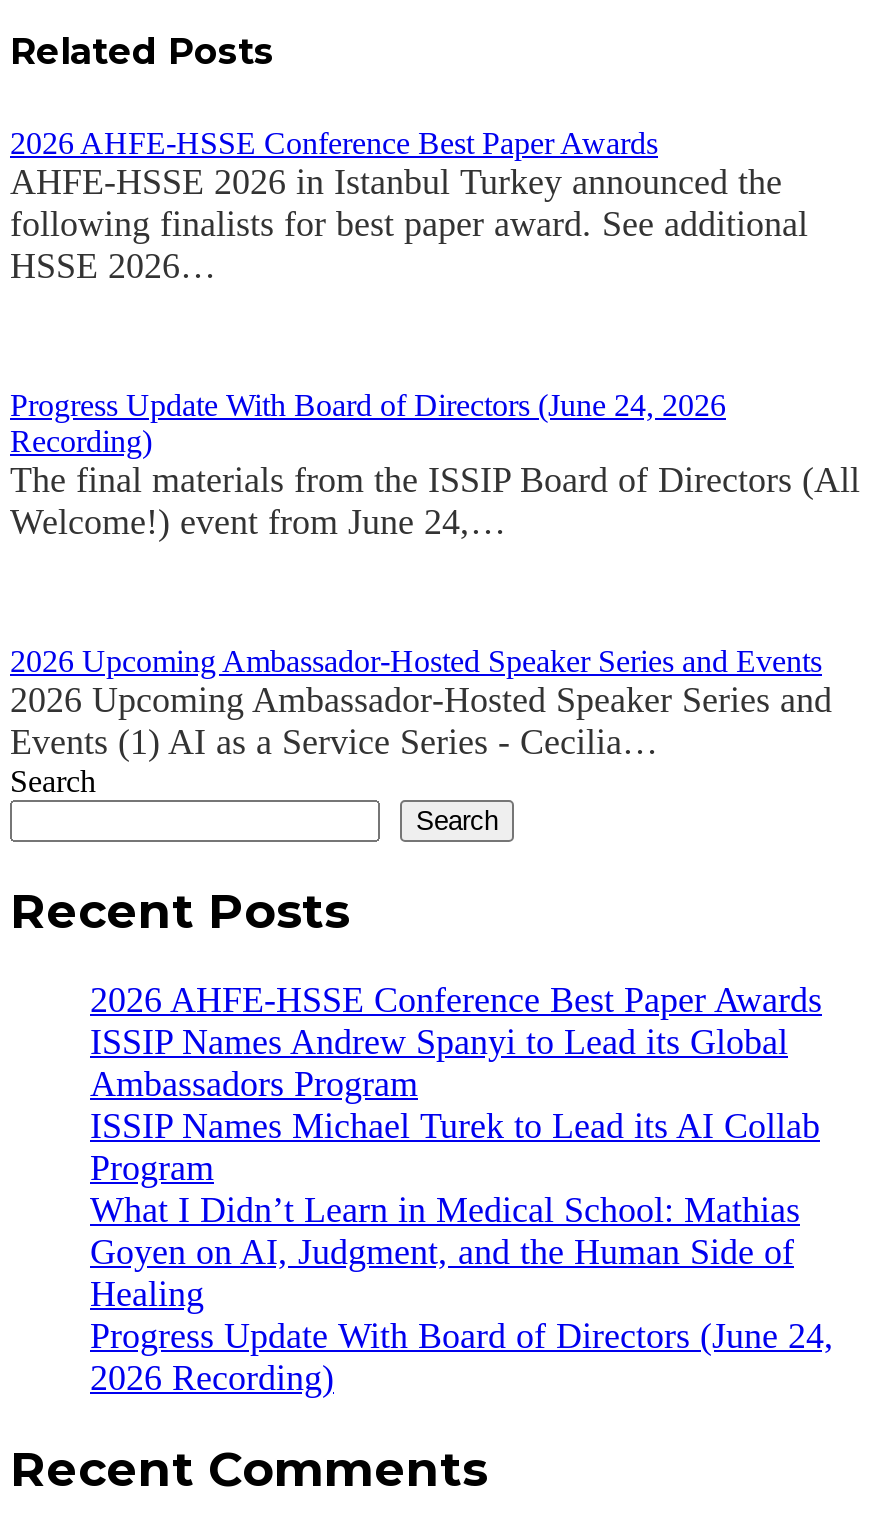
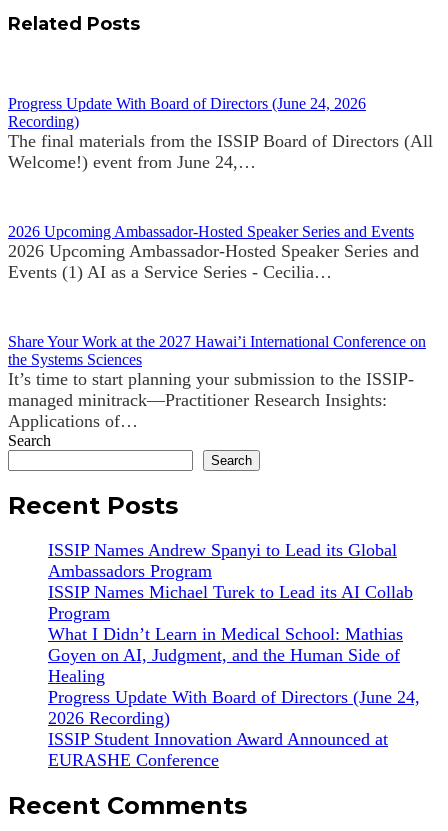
[10,126,808,286] 2026 AHFE-HSSE Conference Best Paper Awards | AHFE-HSSE 2026 in Istanbul Turkey announced the | following finalists for best paper award. See additional | HSSE 2026… -> none
moved [10,388,860,762] -> [8,95,433,282]: Progress Update With Board of Directors (June 24, 2026 | Recording) | The final materials from the ISSIP Board of Directors (All | Welcome!) event from June 24,… | 2026 Upcoming Ambassador-Hosted Speaker Series and Events | 2026 Upcoming Ambassador-Hosted Speaker Series and | Events (1) AI as a Service Series - Cecilia…
none -> [8,333,426,431] Share Your Work at the 2027 Hawai’i International Conference on | the Systems Sciences | It’s time to start planning your submission to the ISSIP- | managed minitrack—Practitioner Research Insights: | Applications of…
[90,979,822,1019] 2026 AHFE-HSSE Conference Best Paper Awards -> none
none -> [48,729,388,770] ISSIP Student Innovation Award Announced at | EURASHE Conference

